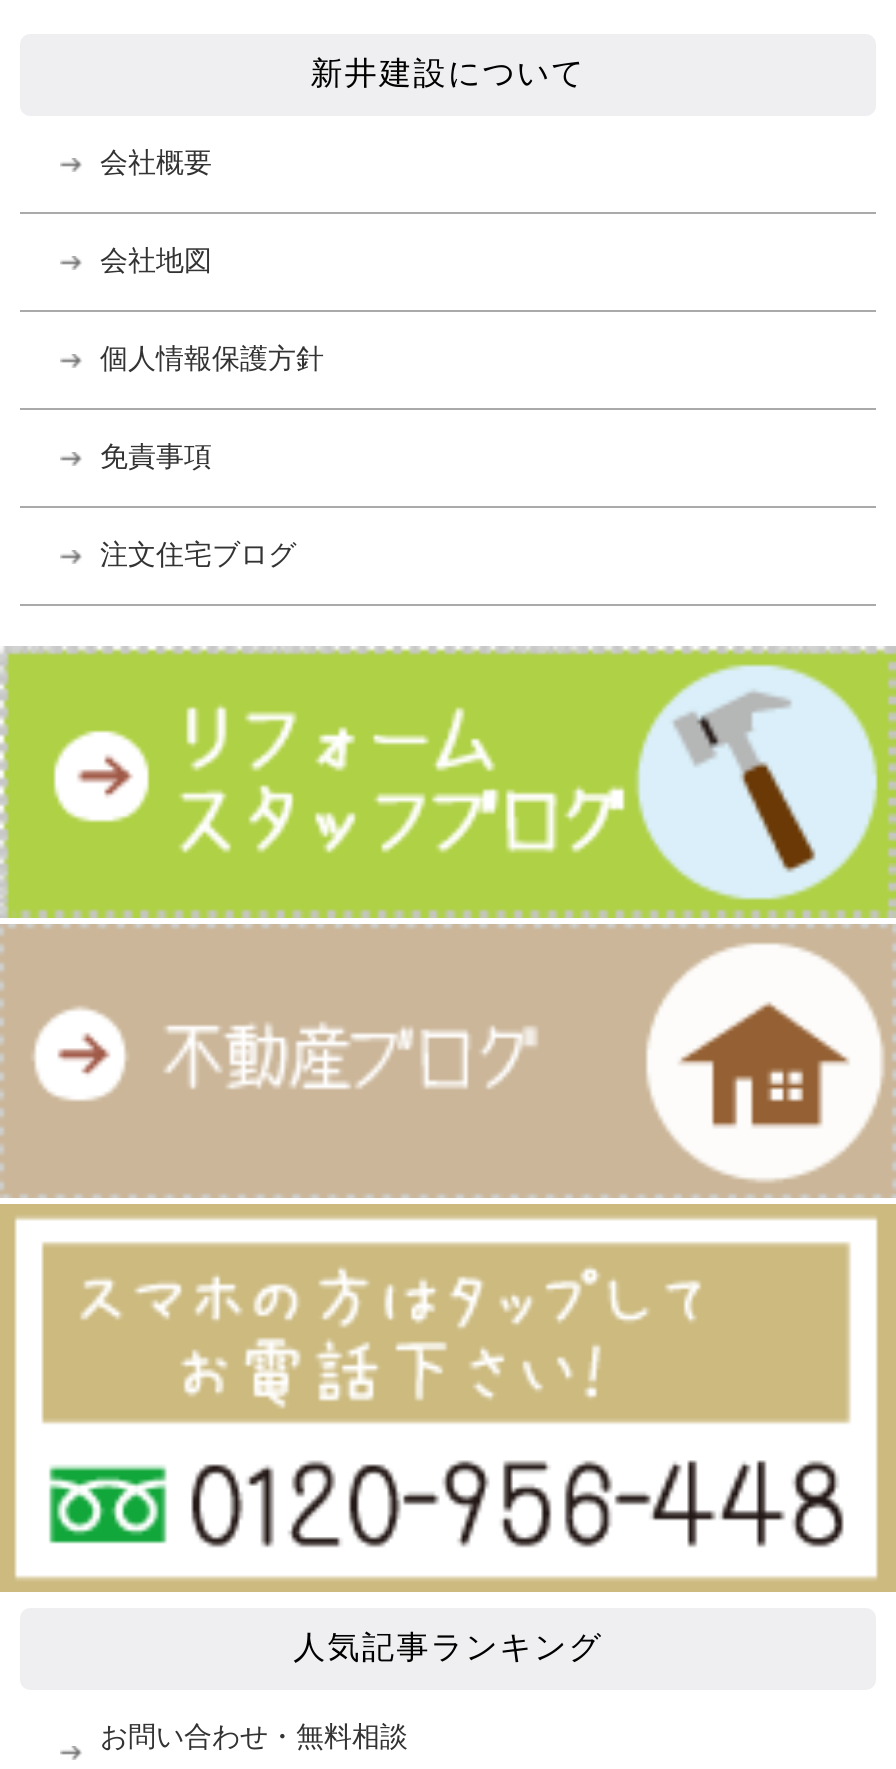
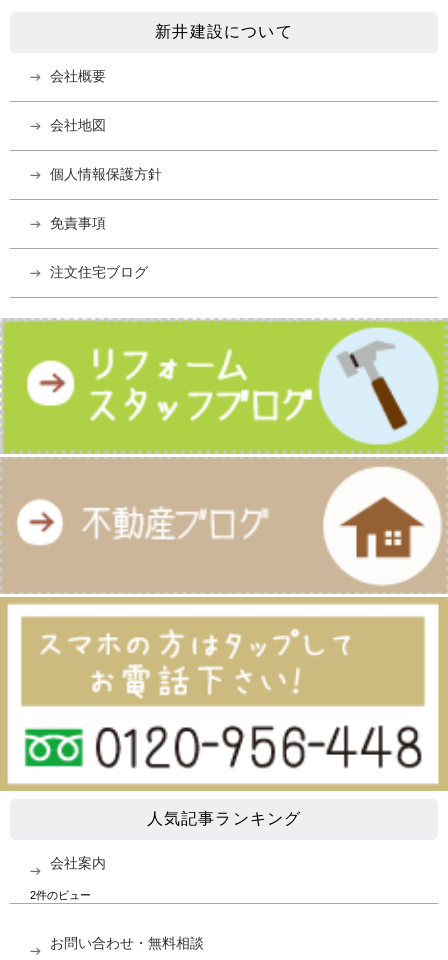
none -> [30,855,106,901] 会社案内 | 2件のビュー

